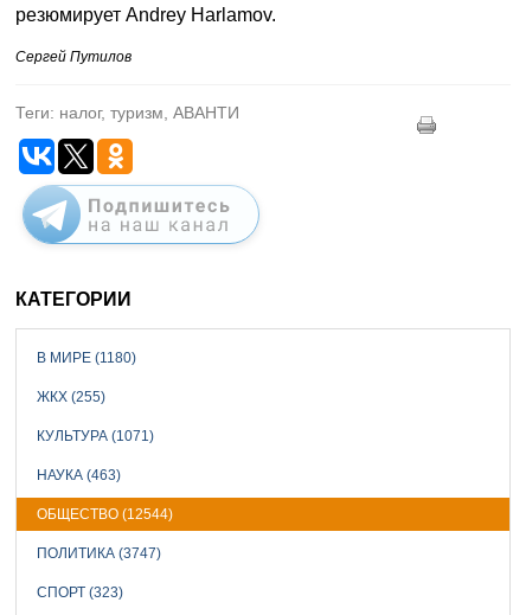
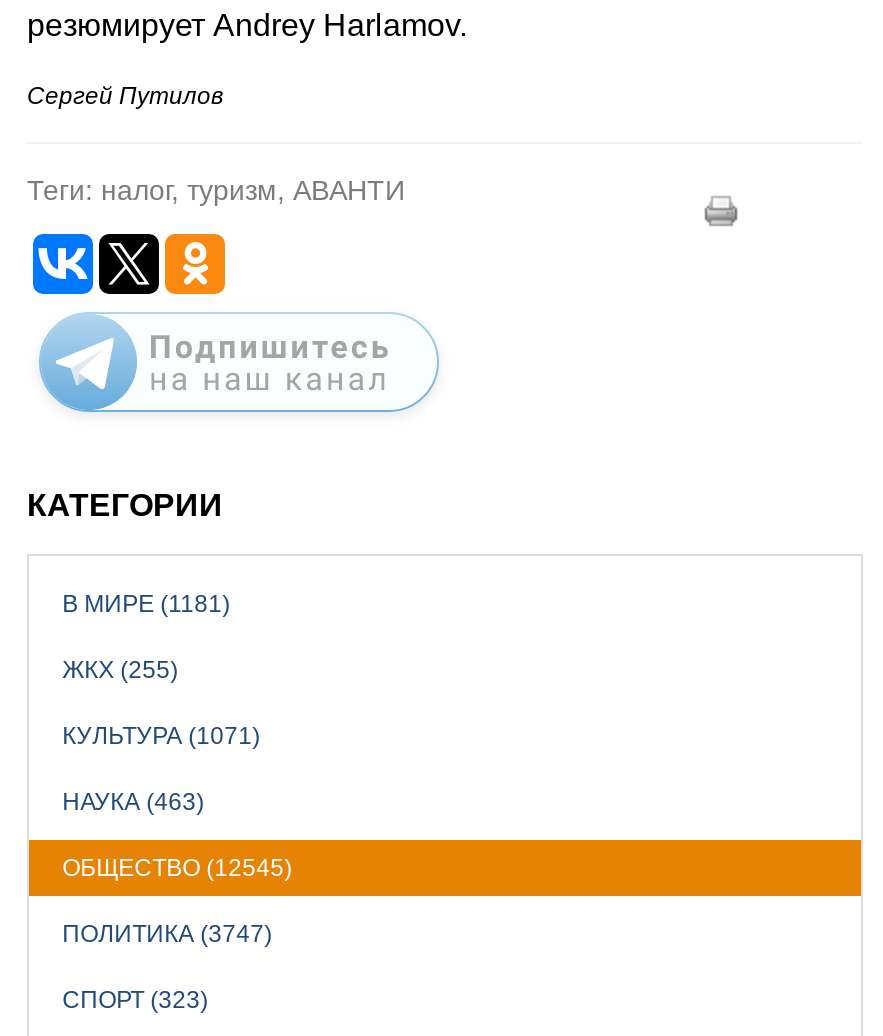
[36,349,136,366] В МИРЕ (1180) -> [62,589,230,617] В МИРЕ (1181)
[36,505,173,522] ОБЩЕСТВО (12544) -> [62,853,292,881] ОБЩЕСТВО (12545)

